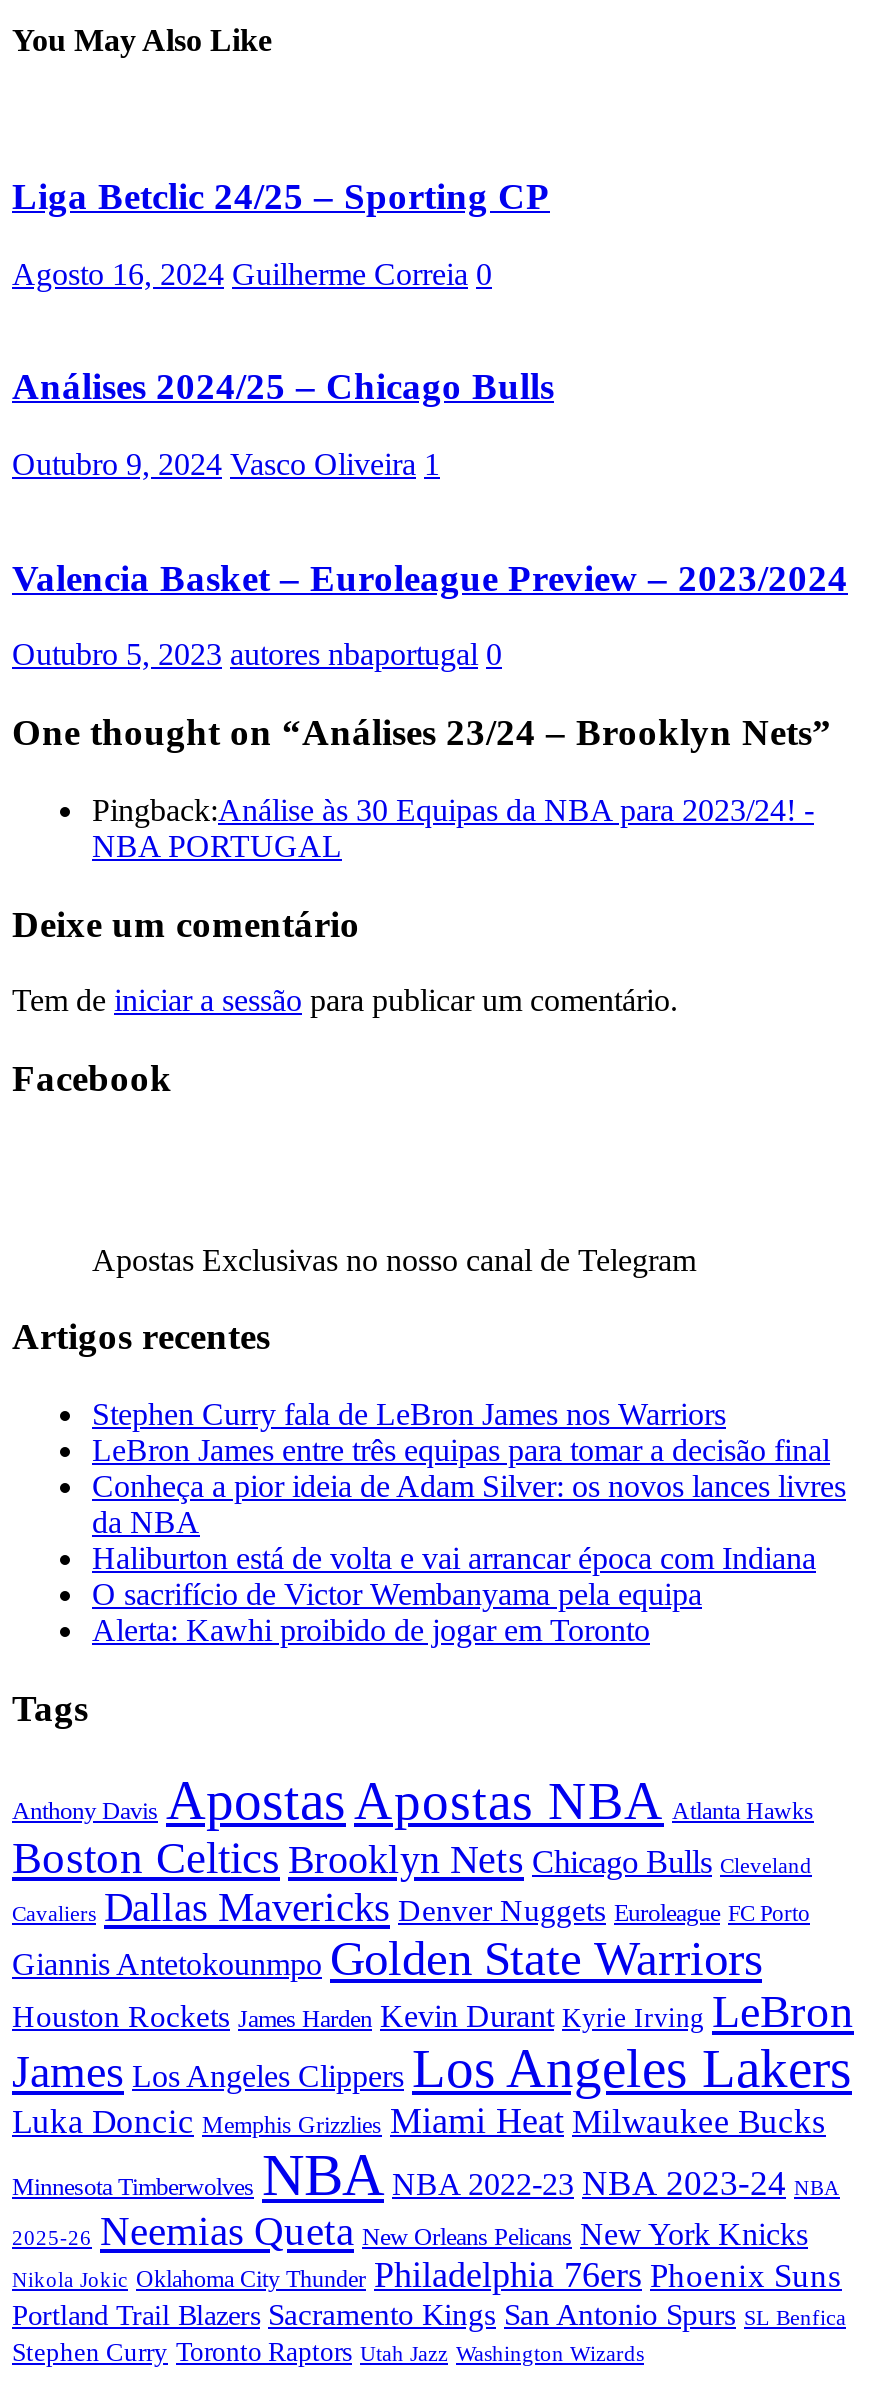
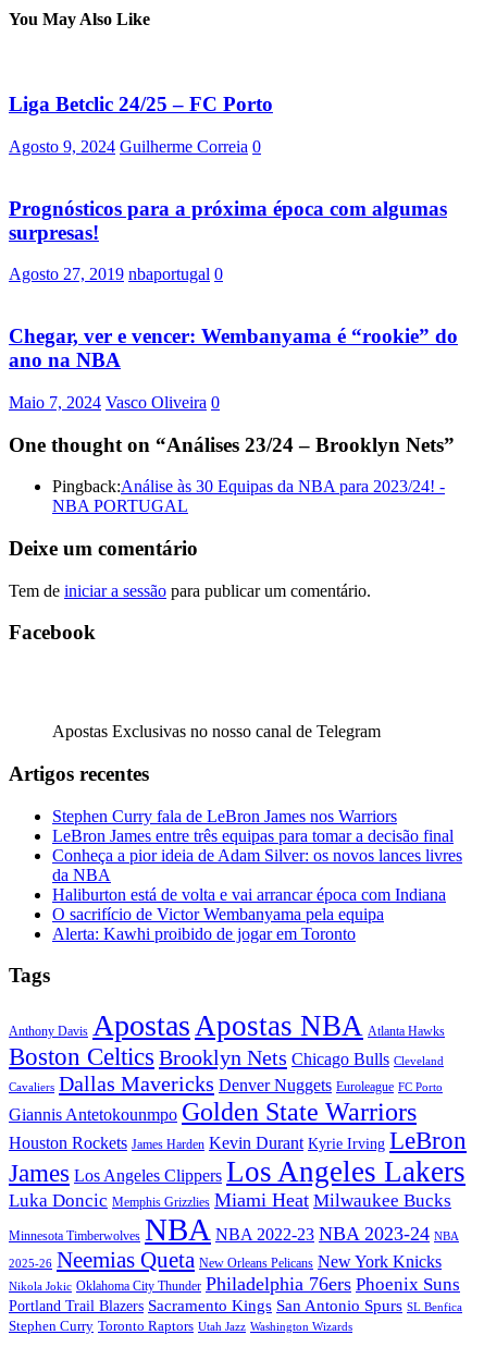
[12,175,550,217] Liga Betclic 24/25 – Sporting CP -> [9,93,273,116] Liga Betclic 24/25 – FC Porto
[12,256,492,290] Agosto 16, 2024 Guilherme Correia 0 -> [9,137,261,156] Agosto 9, 2024 Guilherme Correia 0
[12,365,554,407] Análises 2024/25 – Chicago Bulls -> [9,197,447,244] Prognósticos para a próxima época com algumas | surpresas!
[12,447,440,481] Outubro 9, 2024 Vasco Oliveira 1 -> [9,265,223,284] Agosto 27, 2019 nbaportugal 0
[12,556,848,598] Valencia Basket – Euroleague Preview – 2023/2024 -> [9,325,458,372] Chegar, ver e vencer: Wembanyama é “rookie” do | ano na NBA
[12,638,502,672] Outubro 5, 2023 autores nbaportugal 0 -> [9,393,220,412] Maio 7, 2024 Vasco Oliveira 0

